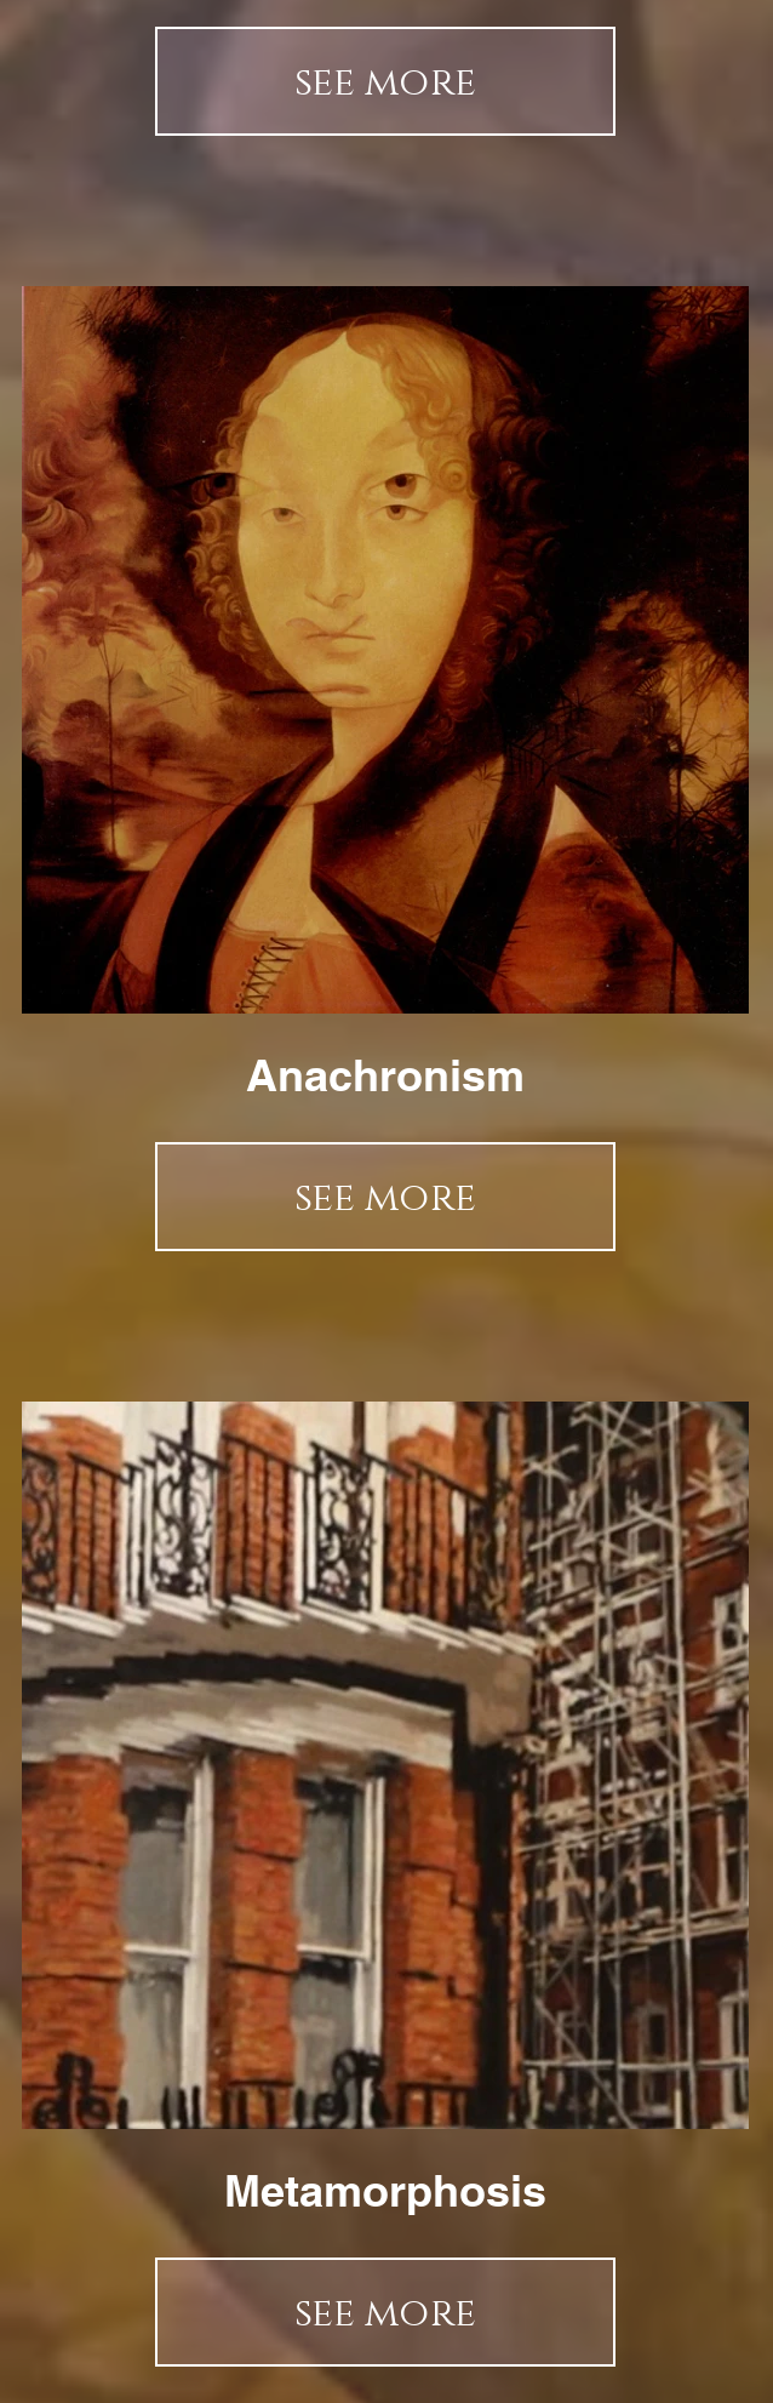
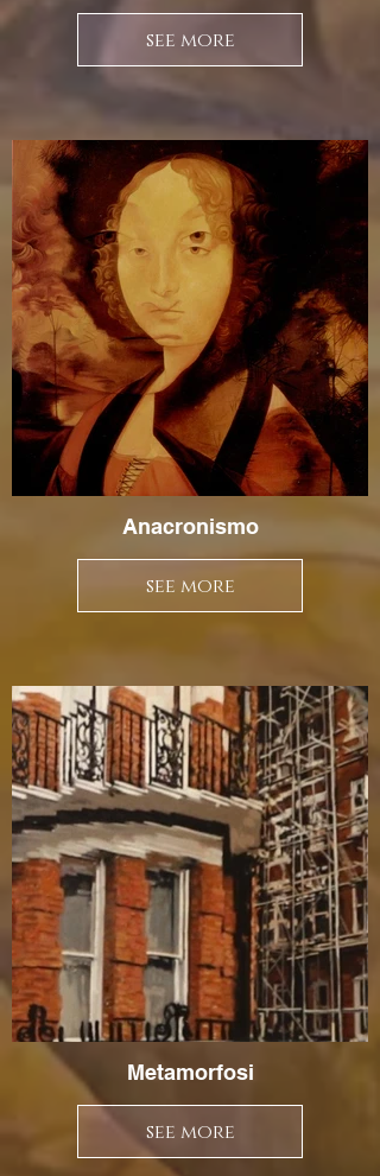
[246,1050,525,1101] Anachronism -> [122,514,258,539] Anacronismo
[224,2165,546,2216] Metamorphosis -> [126,1060,254,1085] Metamorfosi

